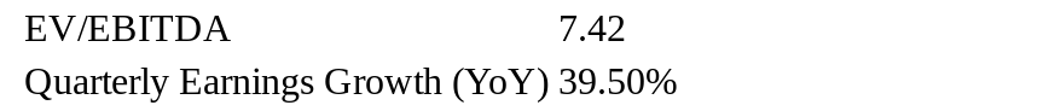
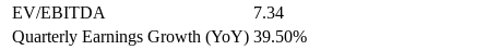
[558,8,626,49] 7.42 -> [253,4,284,22] 7.34

